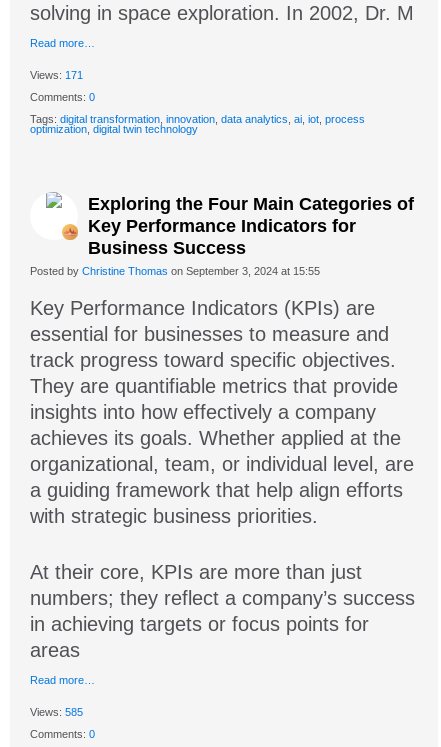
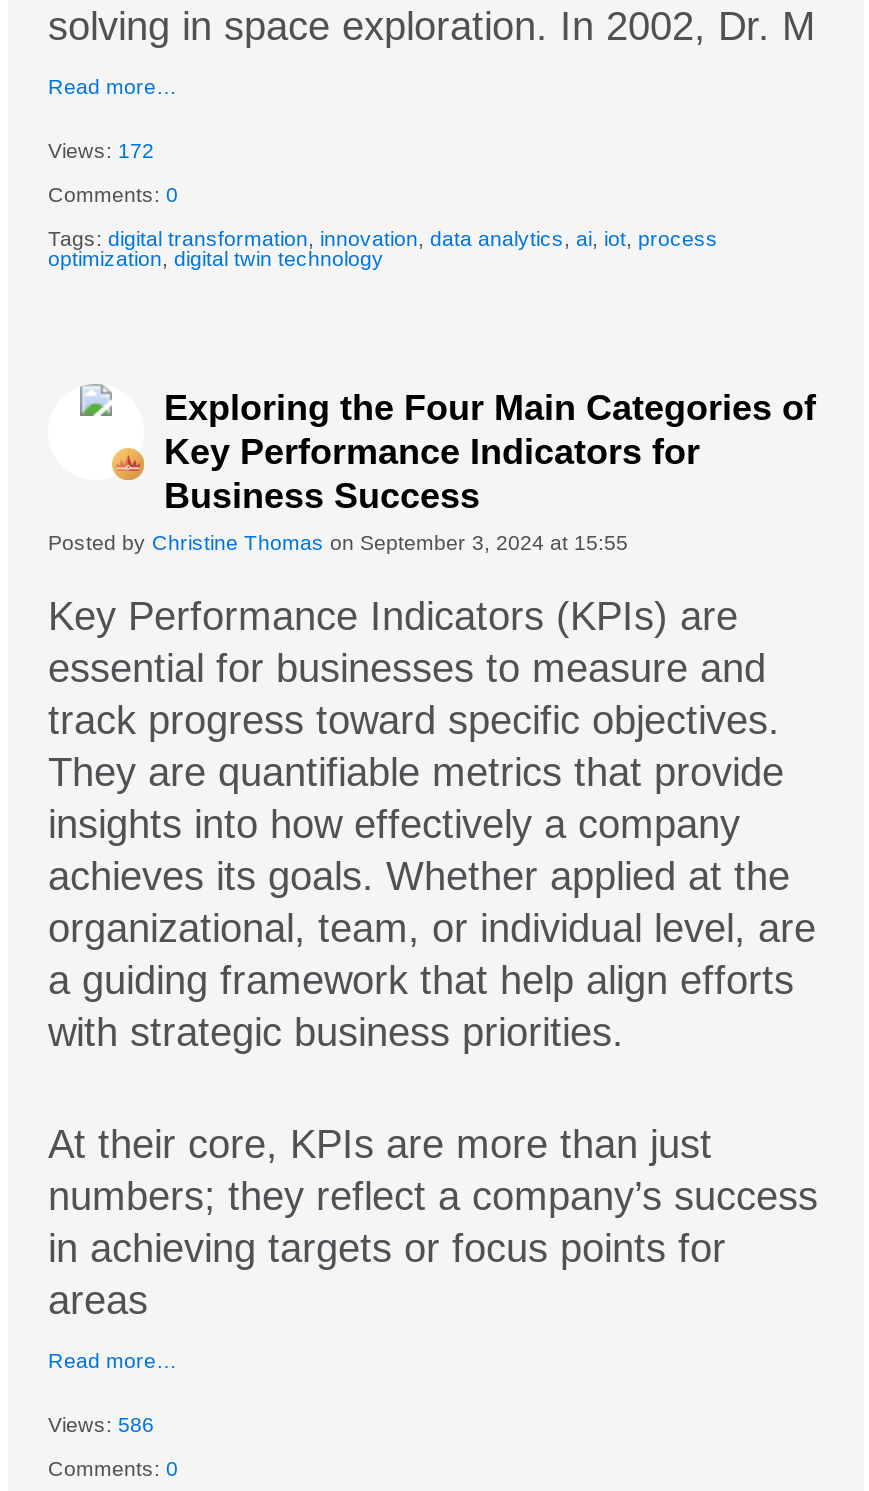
[30,69,83,81] Views: 171 -> [48,139,154,163] Views: 172
[30,706,83,718] Views: 585 -> [48,1413,154,1437] Views: 586

